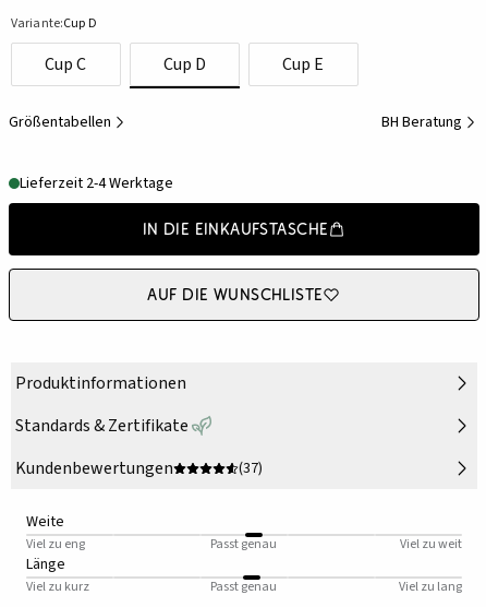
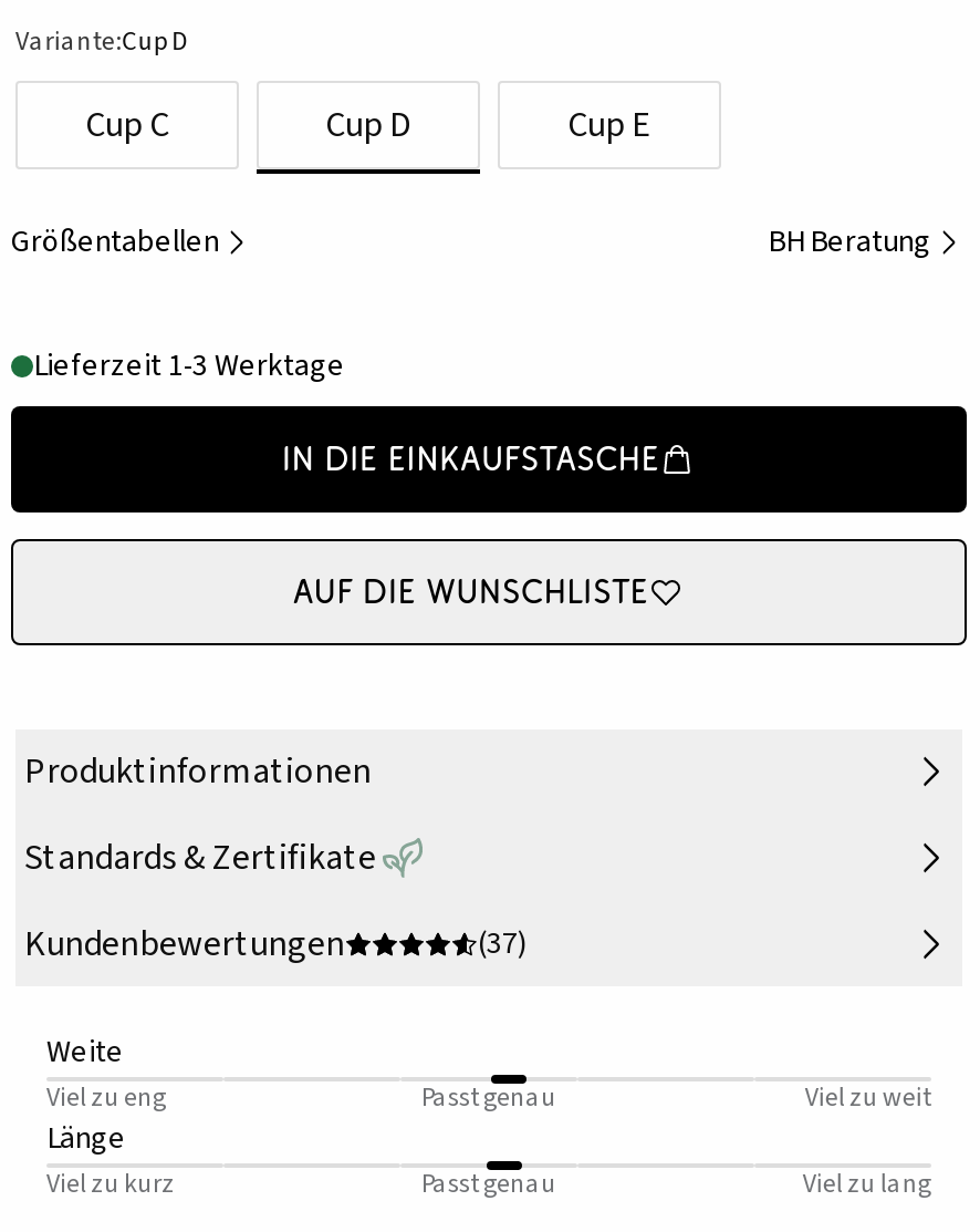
[20,173,173,195] Lieferzeit 2-4 Werktage -> [33,345,345,389] Lieferzeit 1-3 Werktage

